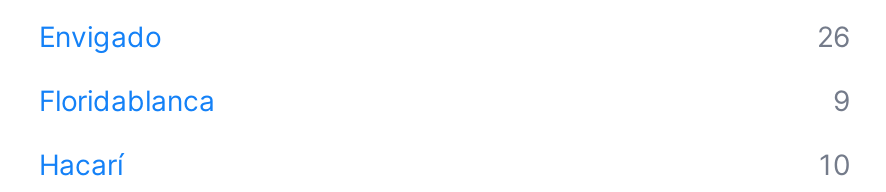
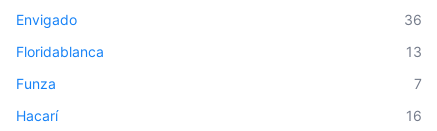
[817,19,851,53] 26 -> [404,11,422,28] 36
[833,83,851,117] 9 -> [16,43,422,92] 13 | Funza | 7
[819,147,851,181] 10 -> [406,107,422,124] 16

